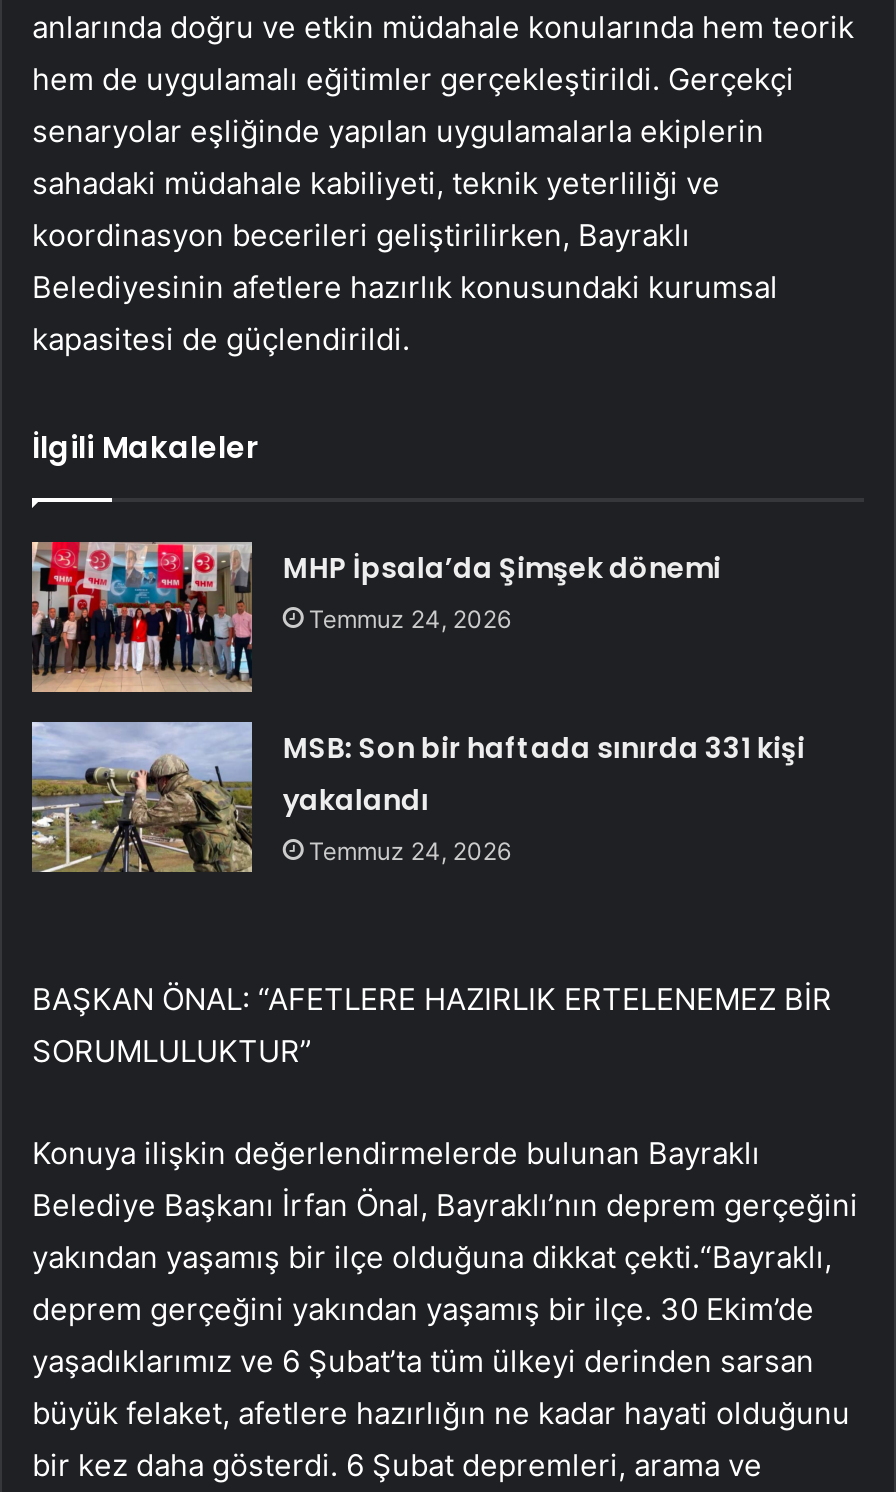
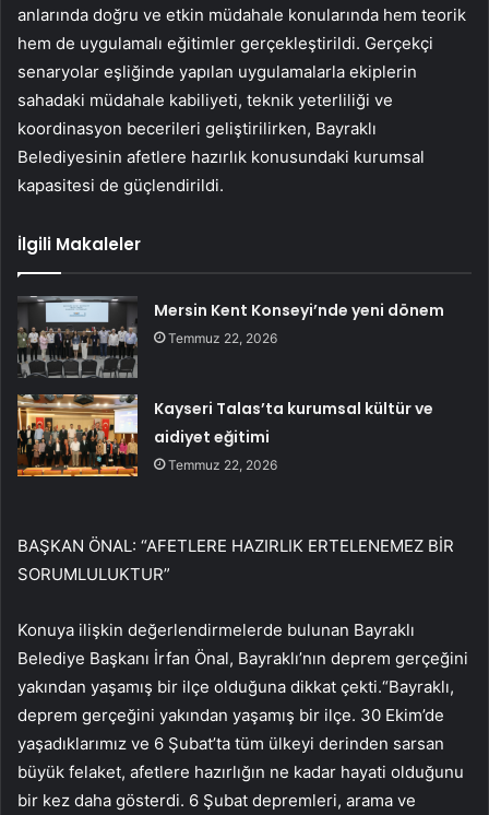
[30,540,721,694] [image] | MHP İpsala’da Şimşek dönemi | Temmuz 24, 2026 -> [16,295,445,379] [image] | Mersin Kent Konseyi’nde yeni dönem | Temmuz 22, 2026
[30,720,805,874] [image] | MSB: Son bir haftada sınırda 331 kişi | yakalandı | Temmuz 24, 2026 -> [16,393,434,477] [image] | Kayseri Talas’ta kurumsal kültür ve | aidiyet eğitimi | Temmuz 22, 2026

